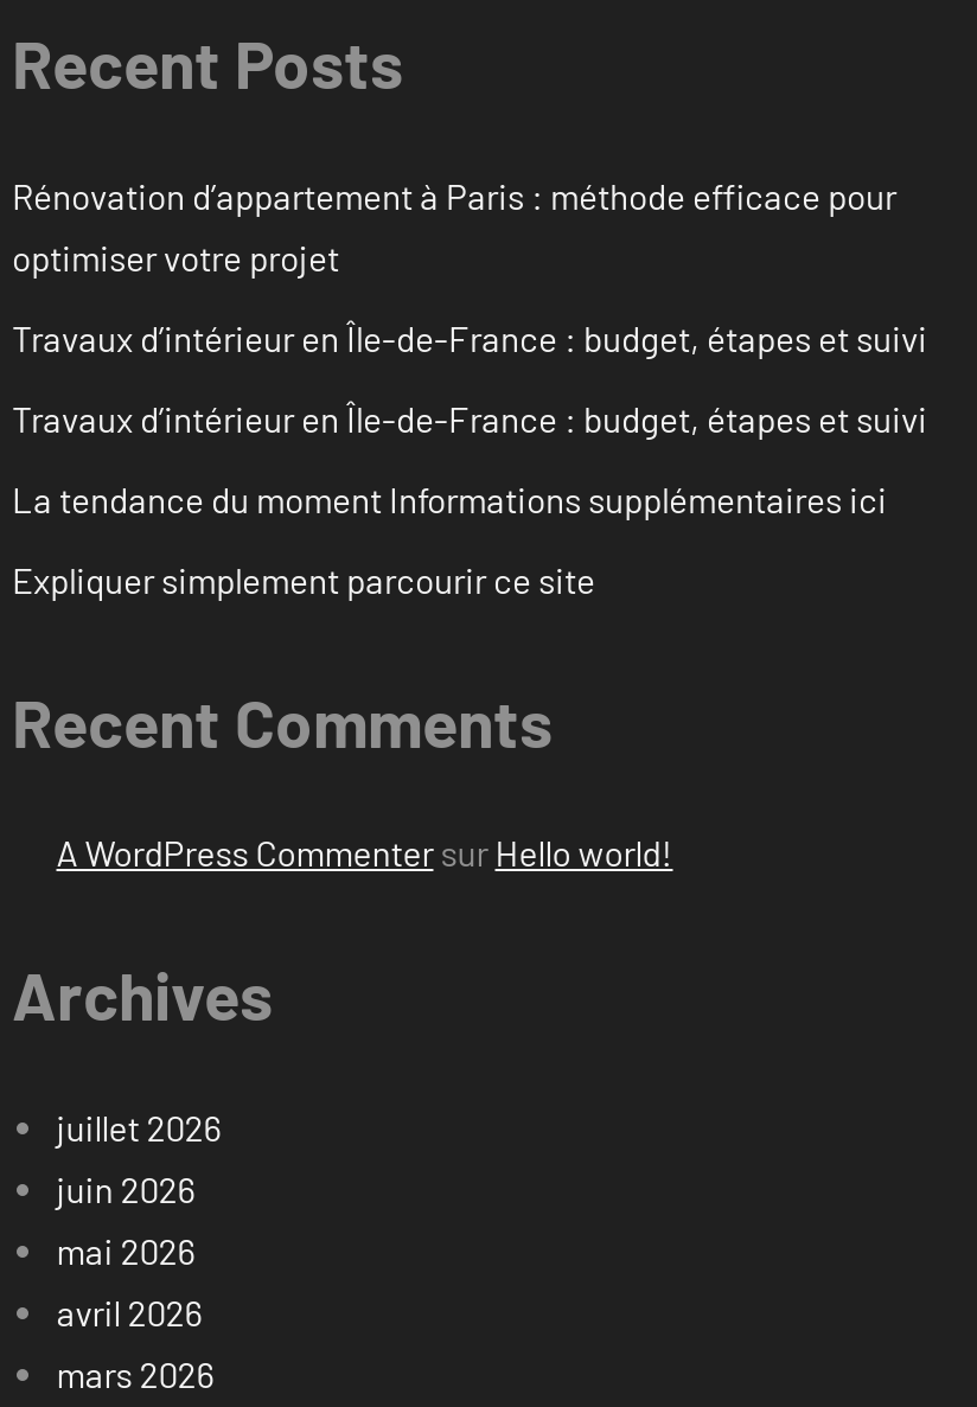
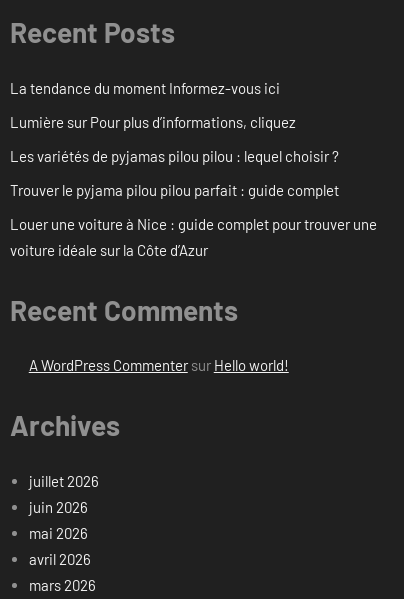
[12,174,896,278] Rénovation d’appartement à Paris : méthode efficace pour | optimiser votre projet -> [10,79,280,97] La tendance du moment Informez-vous ici
[12,316,927,359] Travaux d’intérieur en Île-de-France : budget, étapes et suivi -> [10,113,296,131] Lumière sur Pour plus d’informations, cliquez
[12,397,927,439] Travaux d’intérieur en Île-de-France : budget, étapes et suivi -> [10,147,339,165] Les variétés de pyjamas pilou pilou : lequel choisir ?
[12,477,887,520] La tendance du moment Informations supplémentaires ici -> [10,181,339,199] Trouver le pyjama pilou pilou parfait : guide complet
[12,558,595,600] Expliquer simplement parcourir ce site -> [10,215,377,259] Louer une voiture à Nice : guide complet pour trouver une | voiture idéale sur la Côte d’Azur

